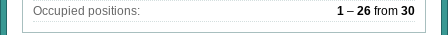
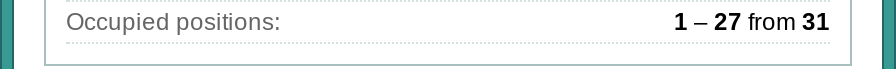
[337,4,415,18] 1 – 26 from 30 -> [674,8,830,36] 1 – 27 from 31

